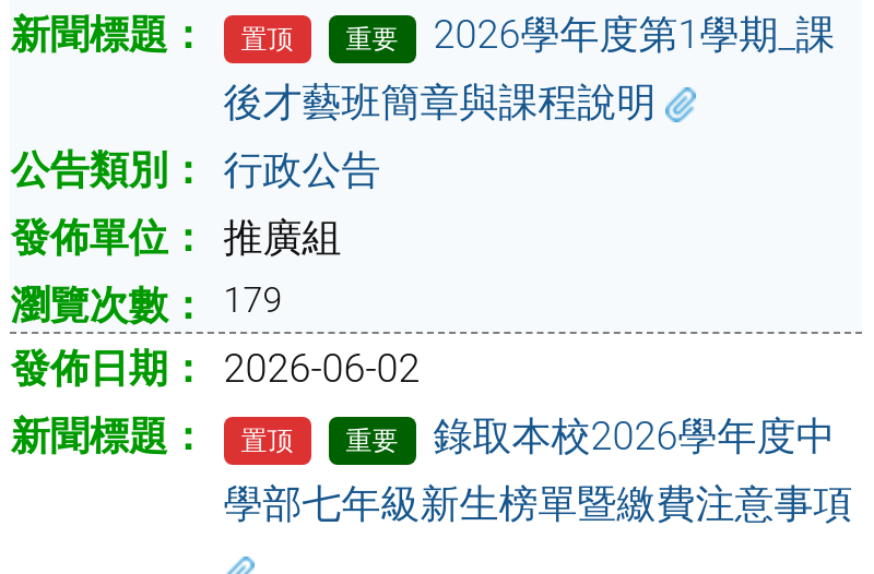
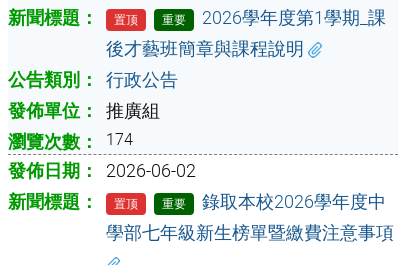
[11,279,282,327] 瀏覽次數： 179 -> [8,130,133,152] 瀏覽次數： 174

